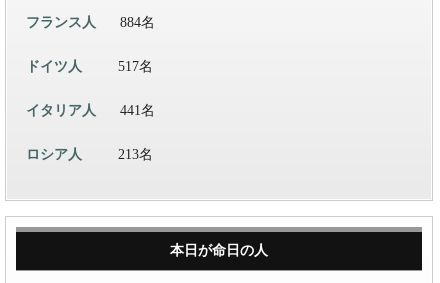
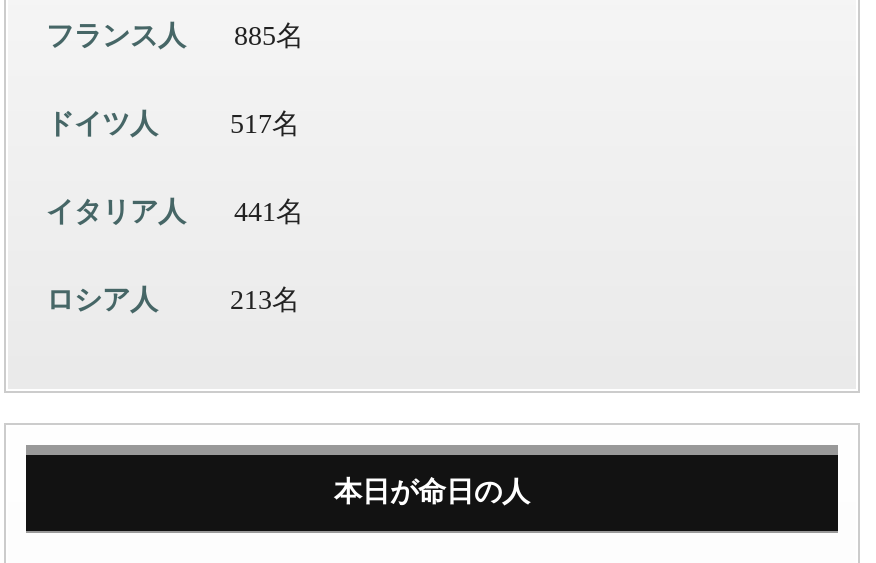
[26,14,155,29] フランス人 884名 -> [46,20,304,50] フランス人 885名

